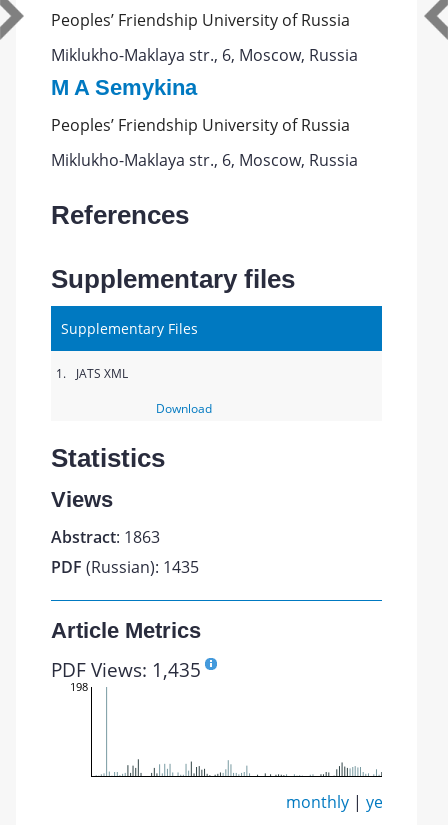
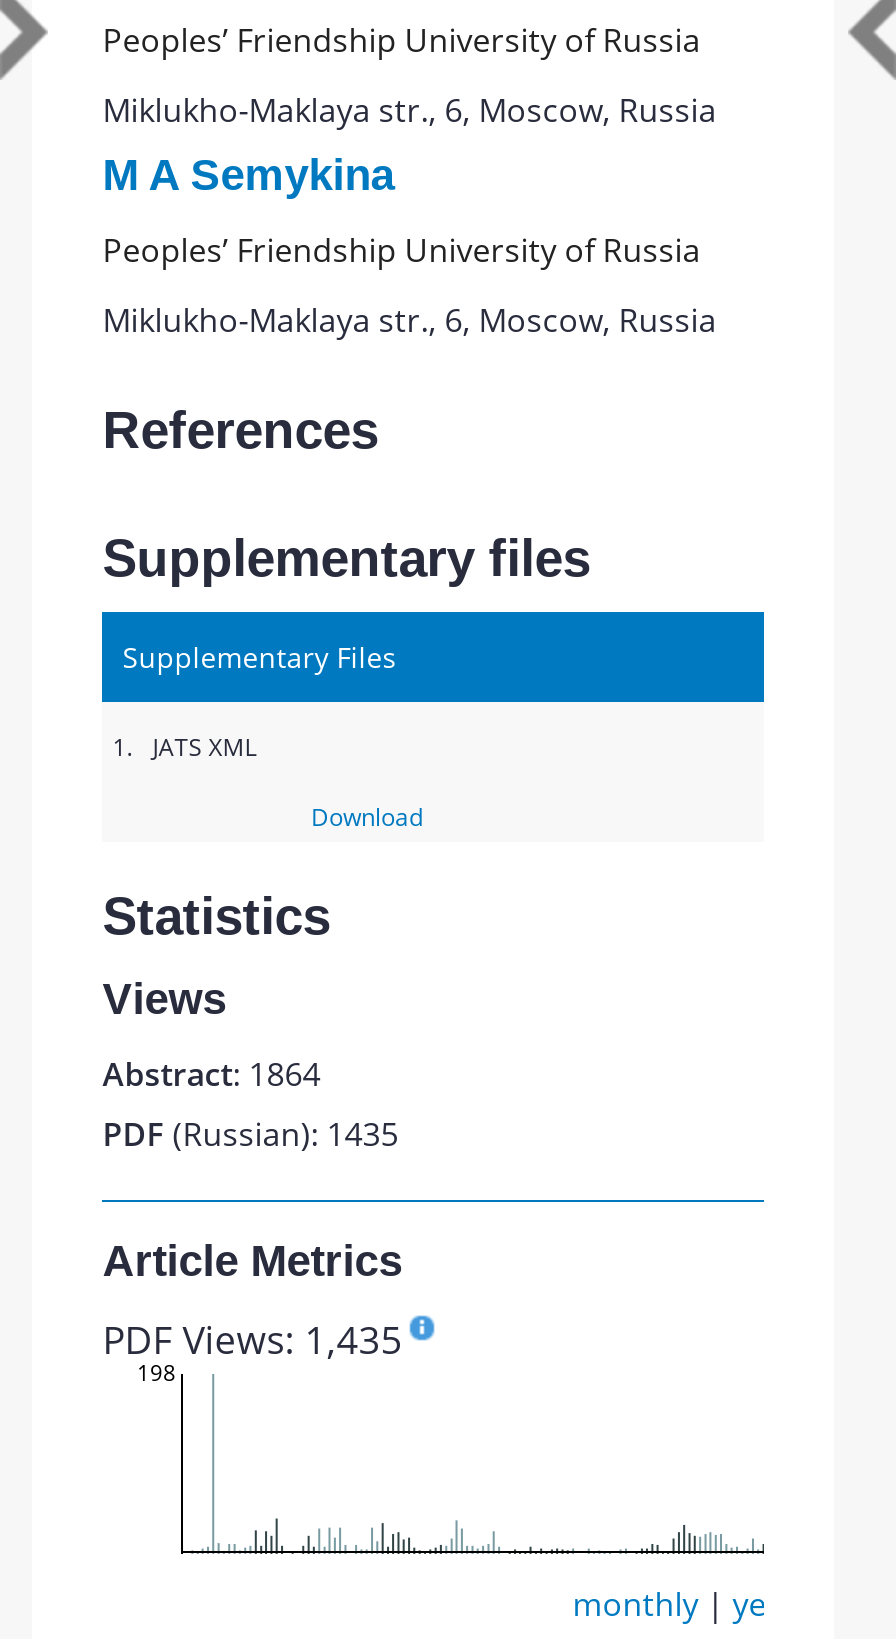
[51,526,160,548] Abstract: 1863 -> [102,1052,320,1096] Abstract: 1864

